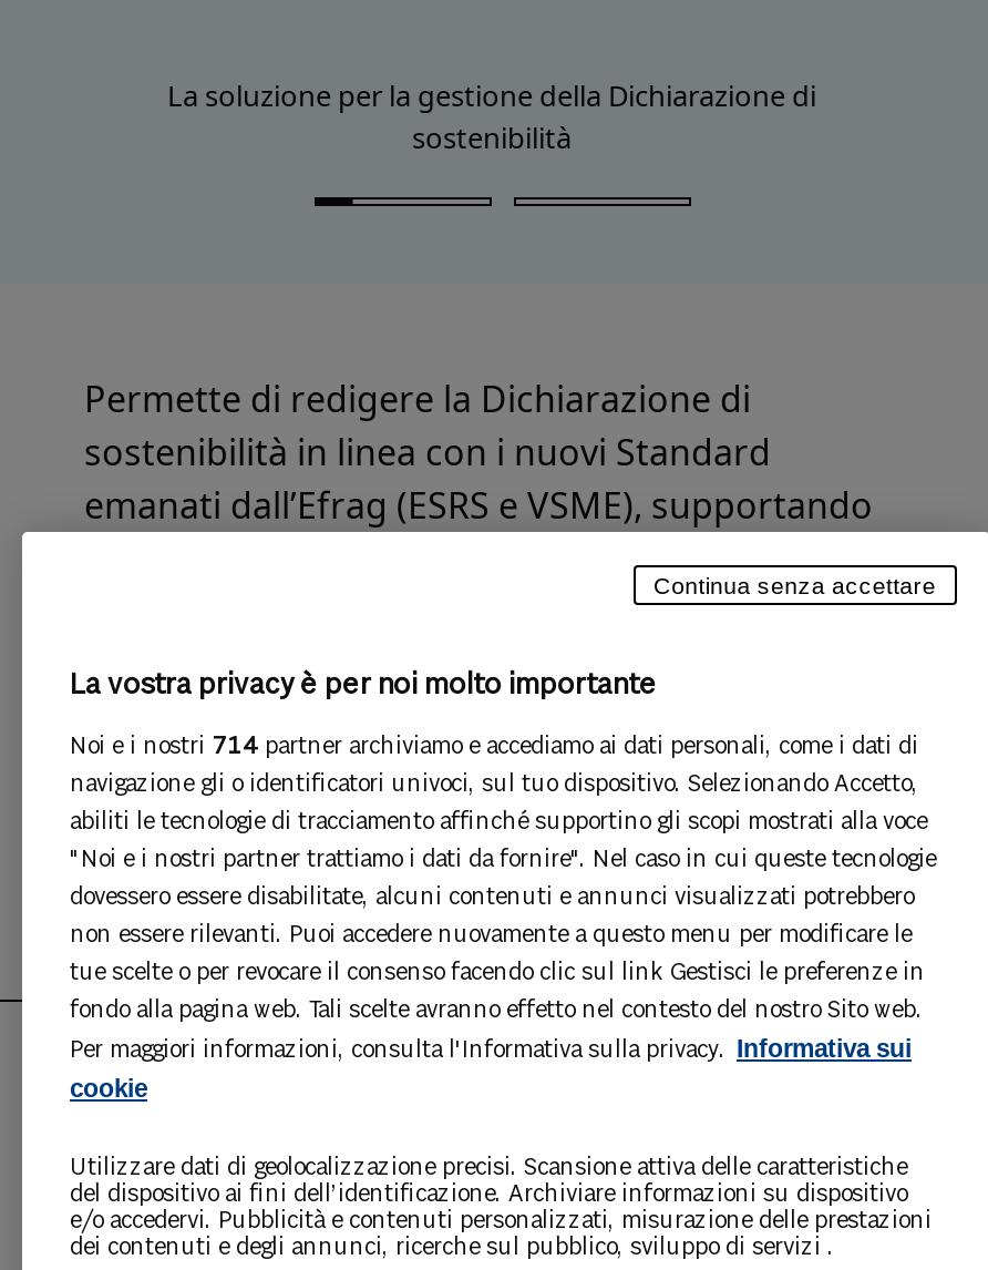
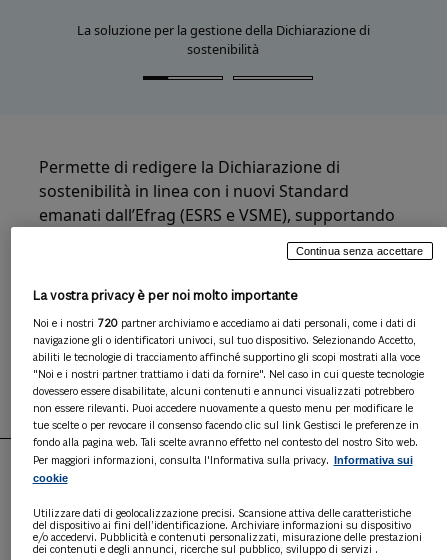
[70,734,918,761] Noi e i nostri 714 partner archiviamo e accediamo ai dati personali, come i dati di -> [32,318,415,330] Noi e i nostri 720 partner archiviamo e accediamo ai dati personali, come i dati di

